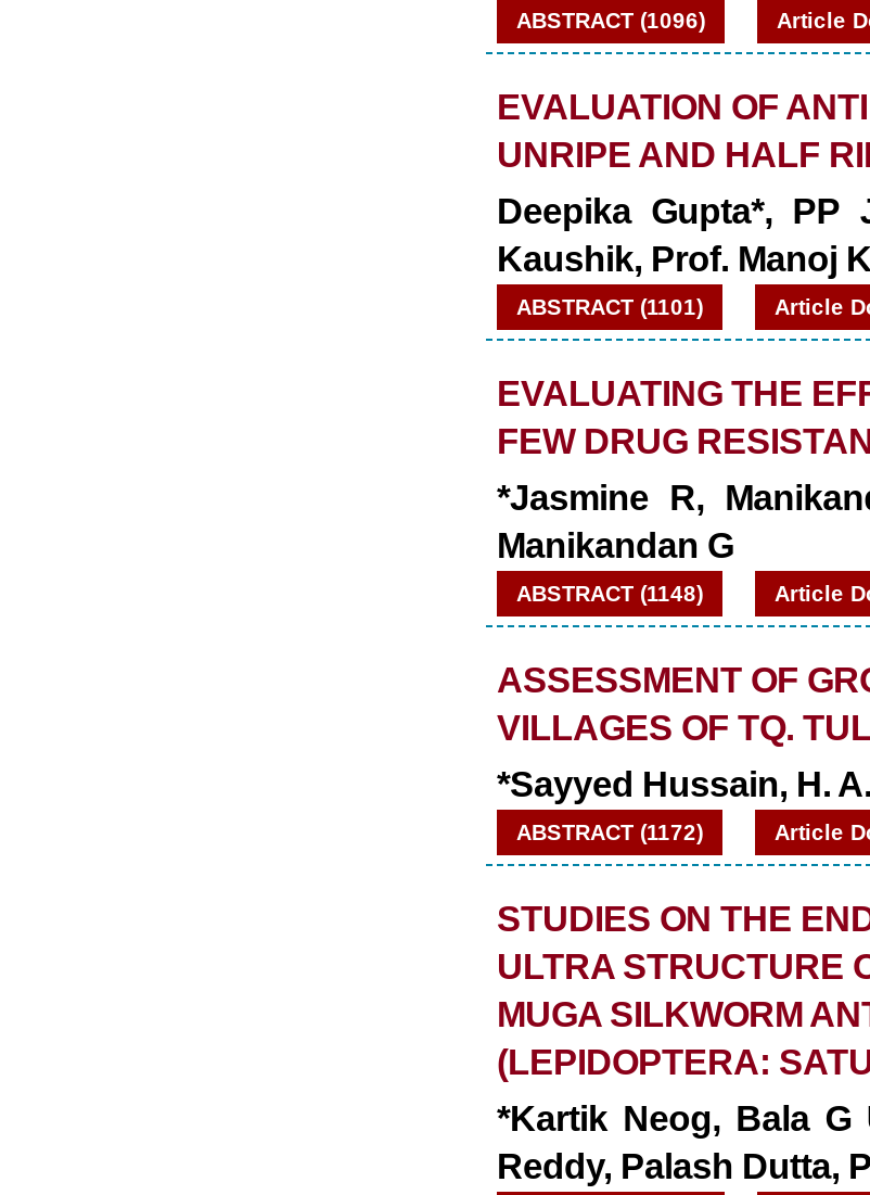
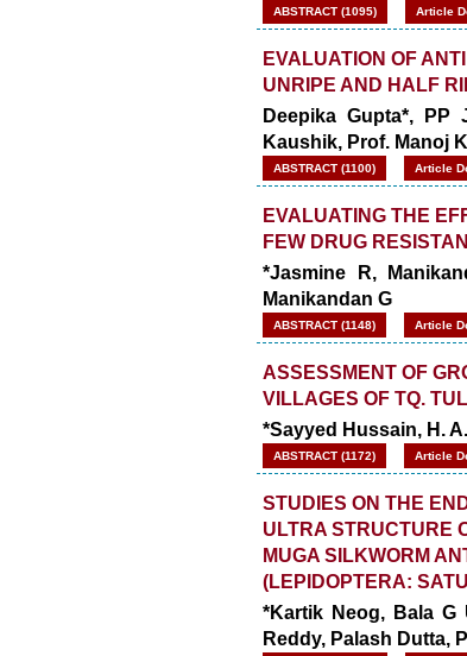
[516,9,705,33] ABSTRACT (1096) -> [273,5,377,18] ABSTRACT (1095)
[516,295,703,319] ABSTRACT (1101) -> [273,162,376,175] ABSTRACT (1100)

